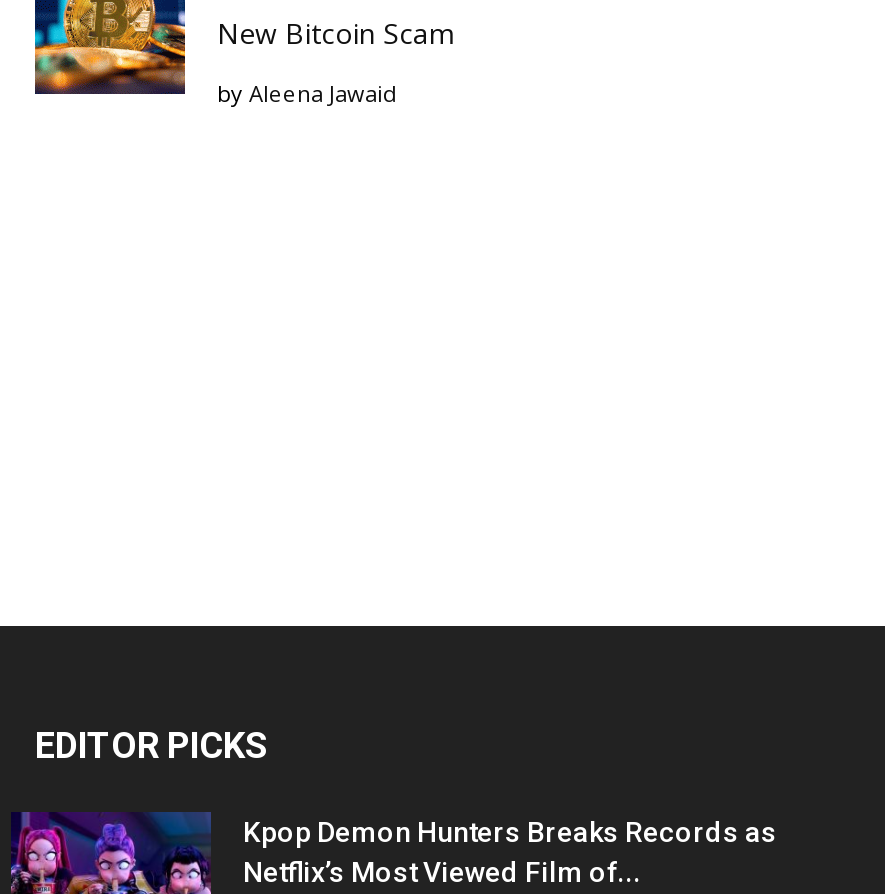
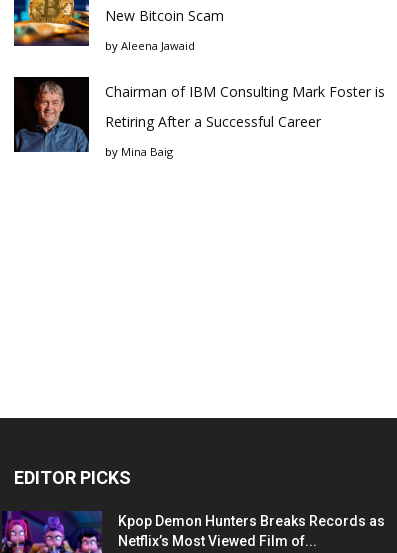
none -> [13,76,385,159] [image] | Chairman of IBM Consulting Mark Foster is | Retiring After a Successful Career | by Mina Baig

